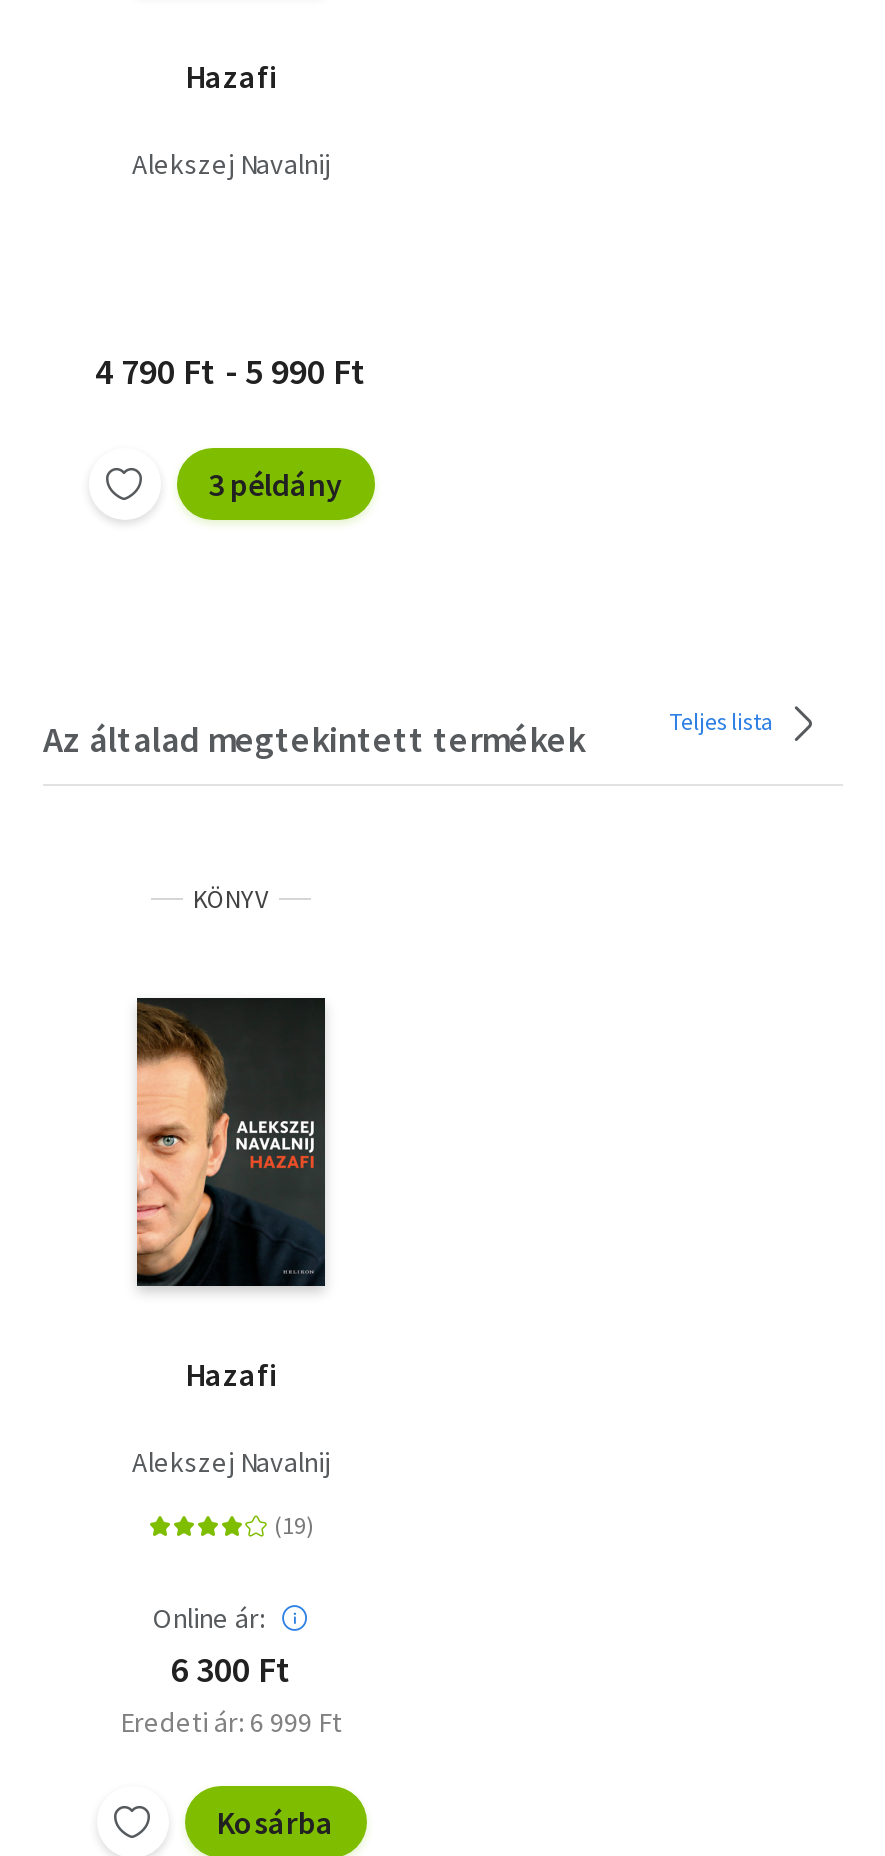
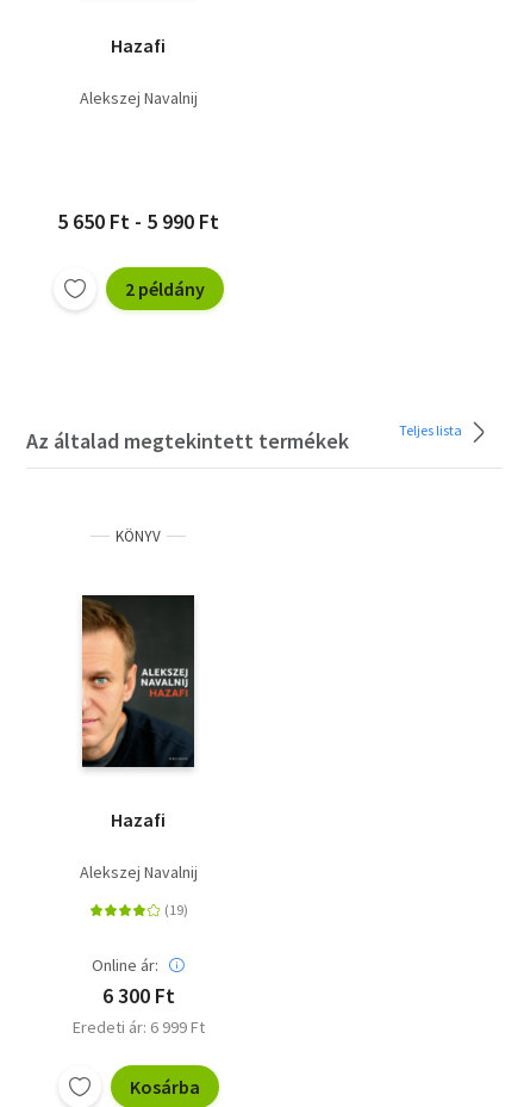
[95,347,367,393] 4 790 Ft - 5 990 Ft -> [57,207,219,235] 5 650 Ft - 5 990 Ft
[208,463,342,503] 3 példány -> [124,276,204,300] 2 példány

